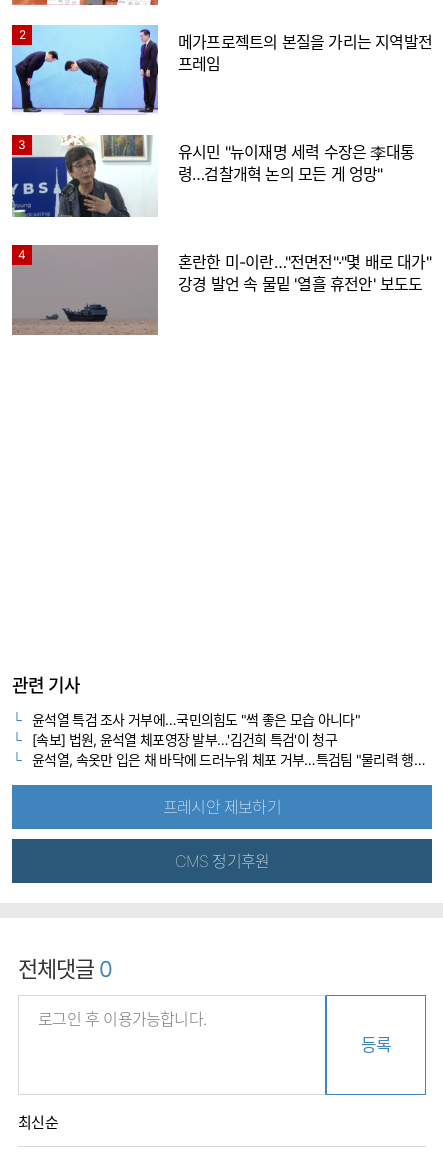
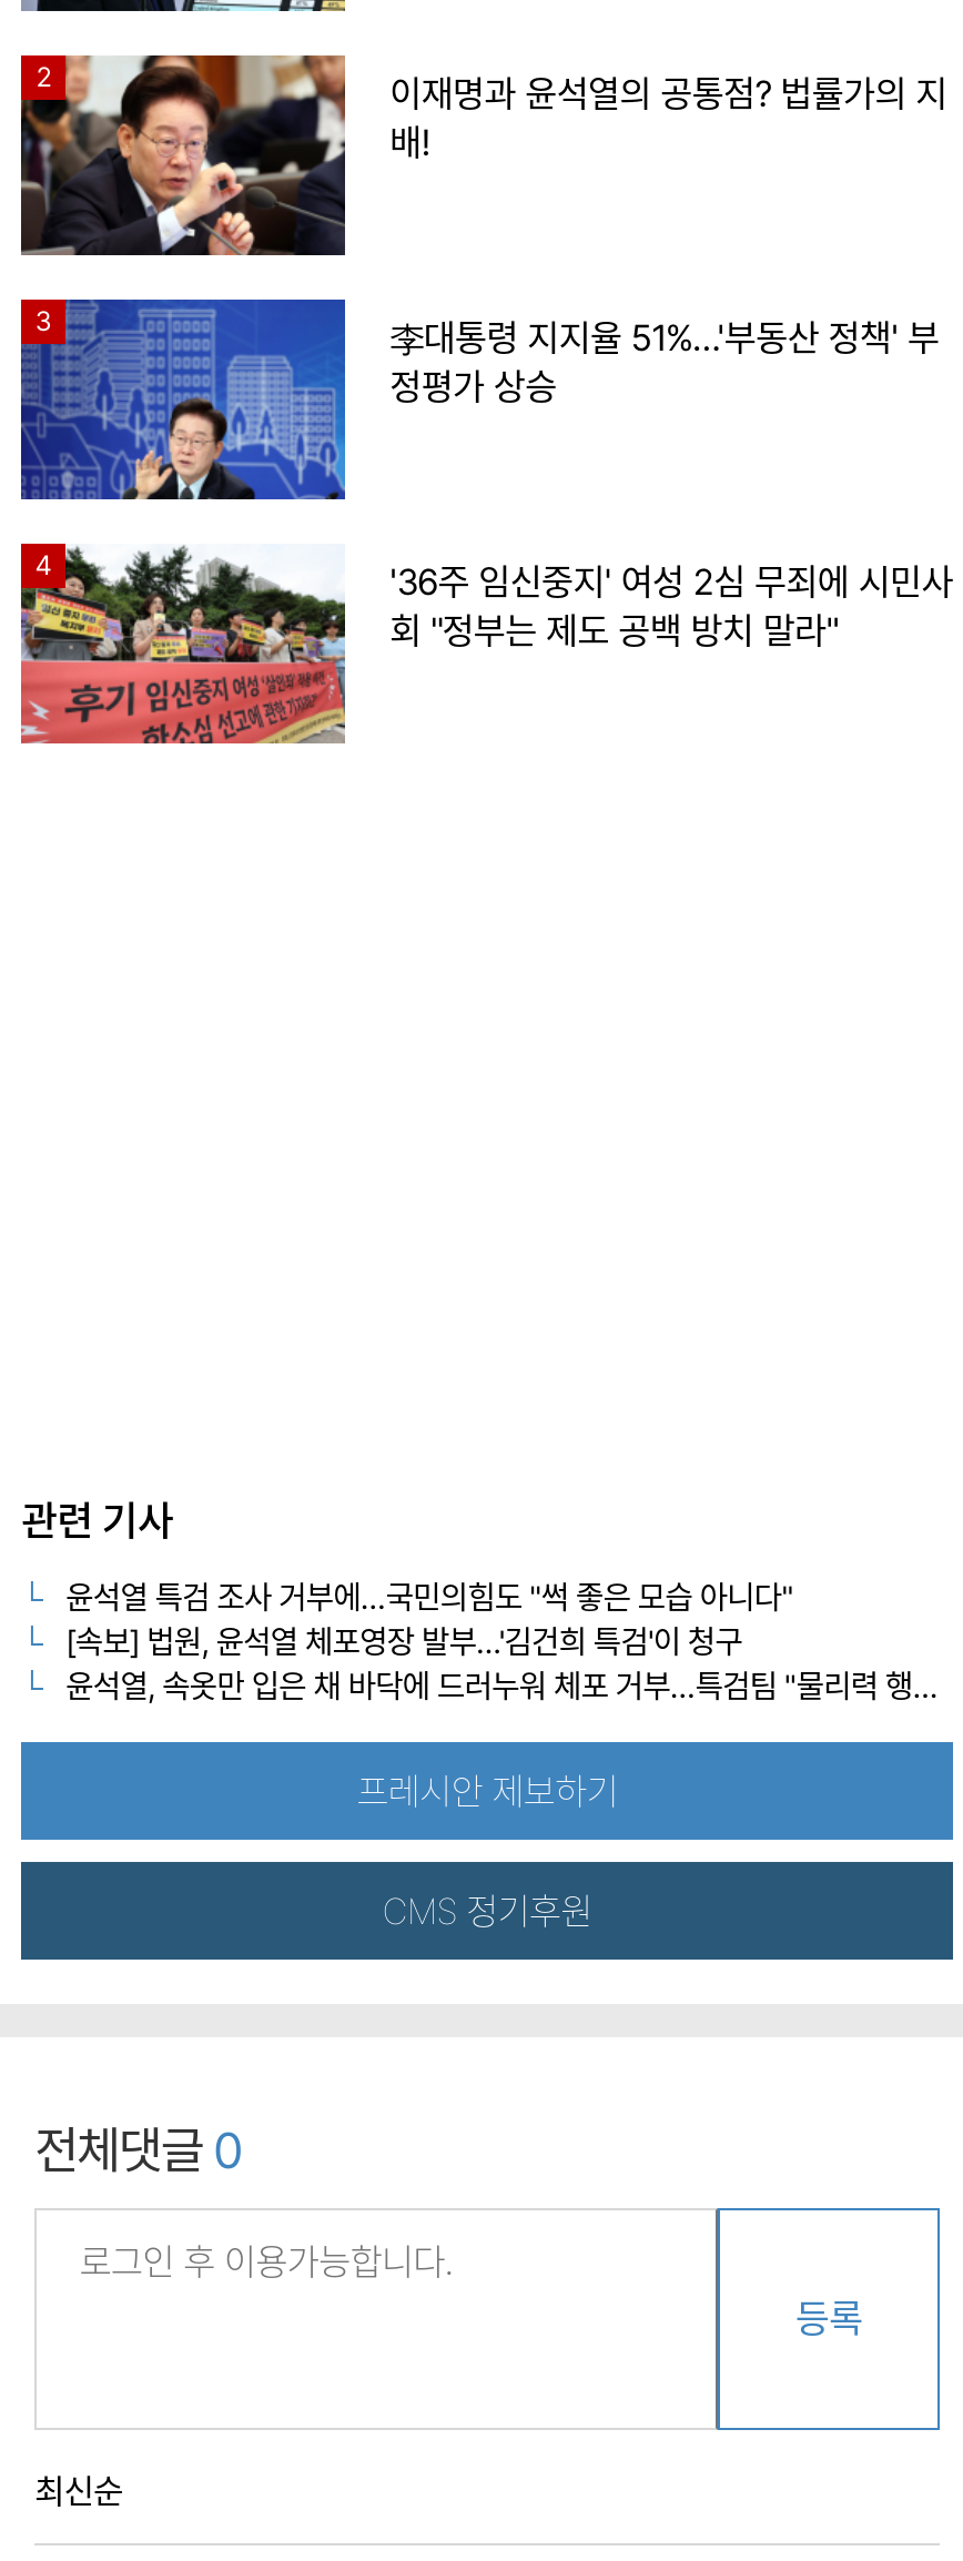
[11,25,432,115] [image] | 메가프로젝트의 본질을 가리는 지역발전 | 프레임 -> [19,53,947,257] [image] | 이재명과 윤석열의 공통점? 법률가의 지 | 배!
[11,134,414,225] [image] | 유시민 "뉴이재명 세력 수장은 李대통 | 령…검찰개혁 논의 모든 게 엉망" -> [19,297,939,502] [image] | 李대통령 지지율 51%…'부동산 정책' 부 | 정평가 상승
[12,244,431,335] [image] | 혼란한 미-이란…"전면전"·"몇 배로 대가" | 강경 발언 속 물밑 '열흘 휴전안' 보도도 -> [21,544,953,743] [image] | '36주 임신중지' 여성 2심 무죄에 시민사 | 회 "정부는 제도 공백 방치 말라"

